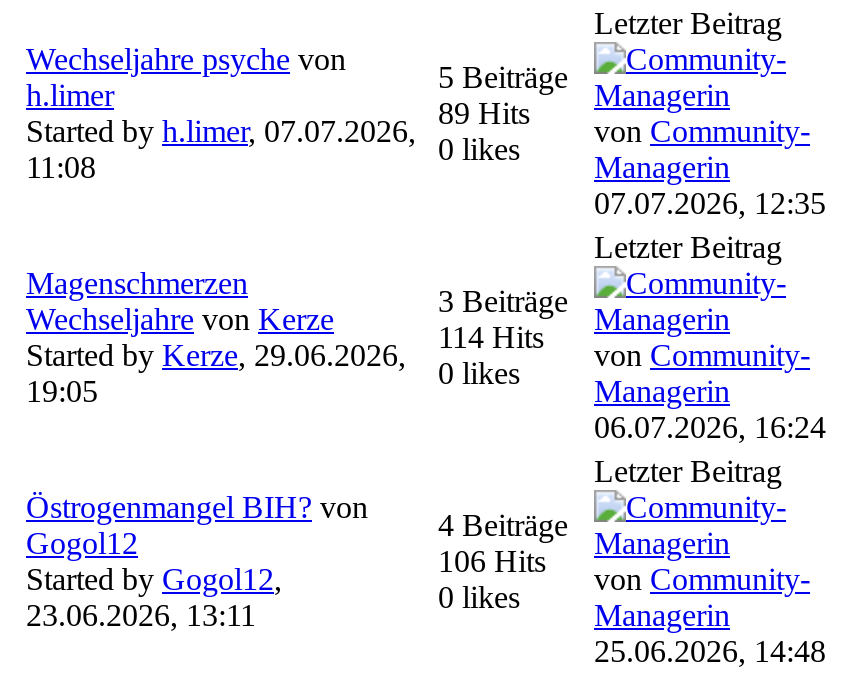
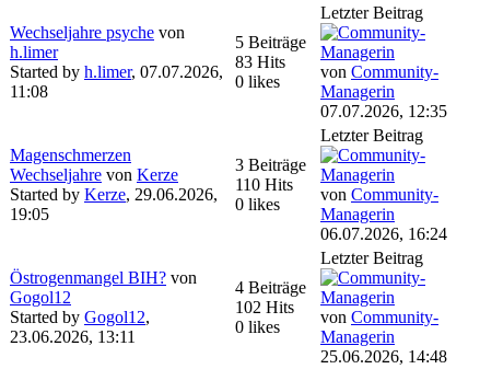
[438,95,530,129] 89 Hits -> [235,52,285,71] 83 Hits
[438,319,544,353] 114 Hits -> [235,175,293,193] 110 Hits
[438,543,546,577] 106 Hits -> [235,297,294,316] 102 Hits

